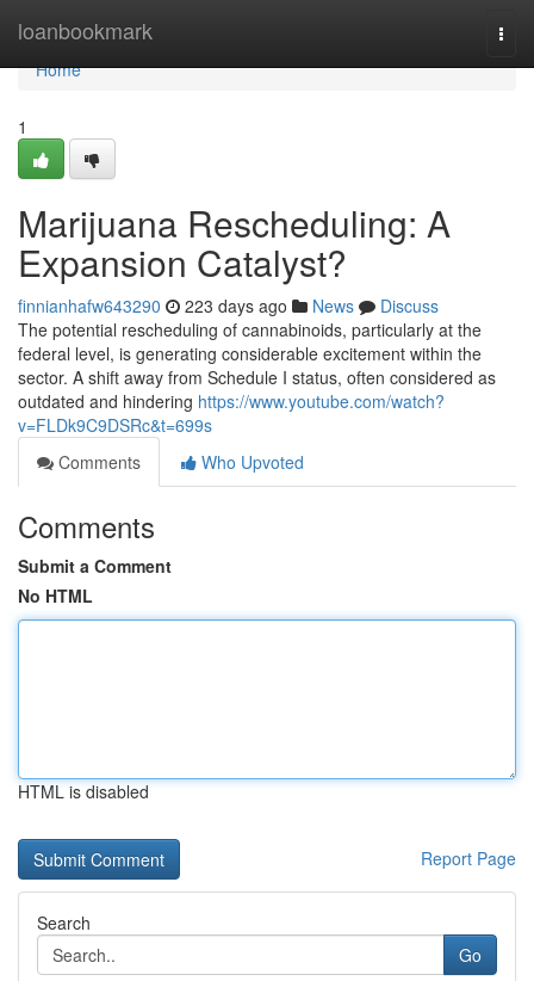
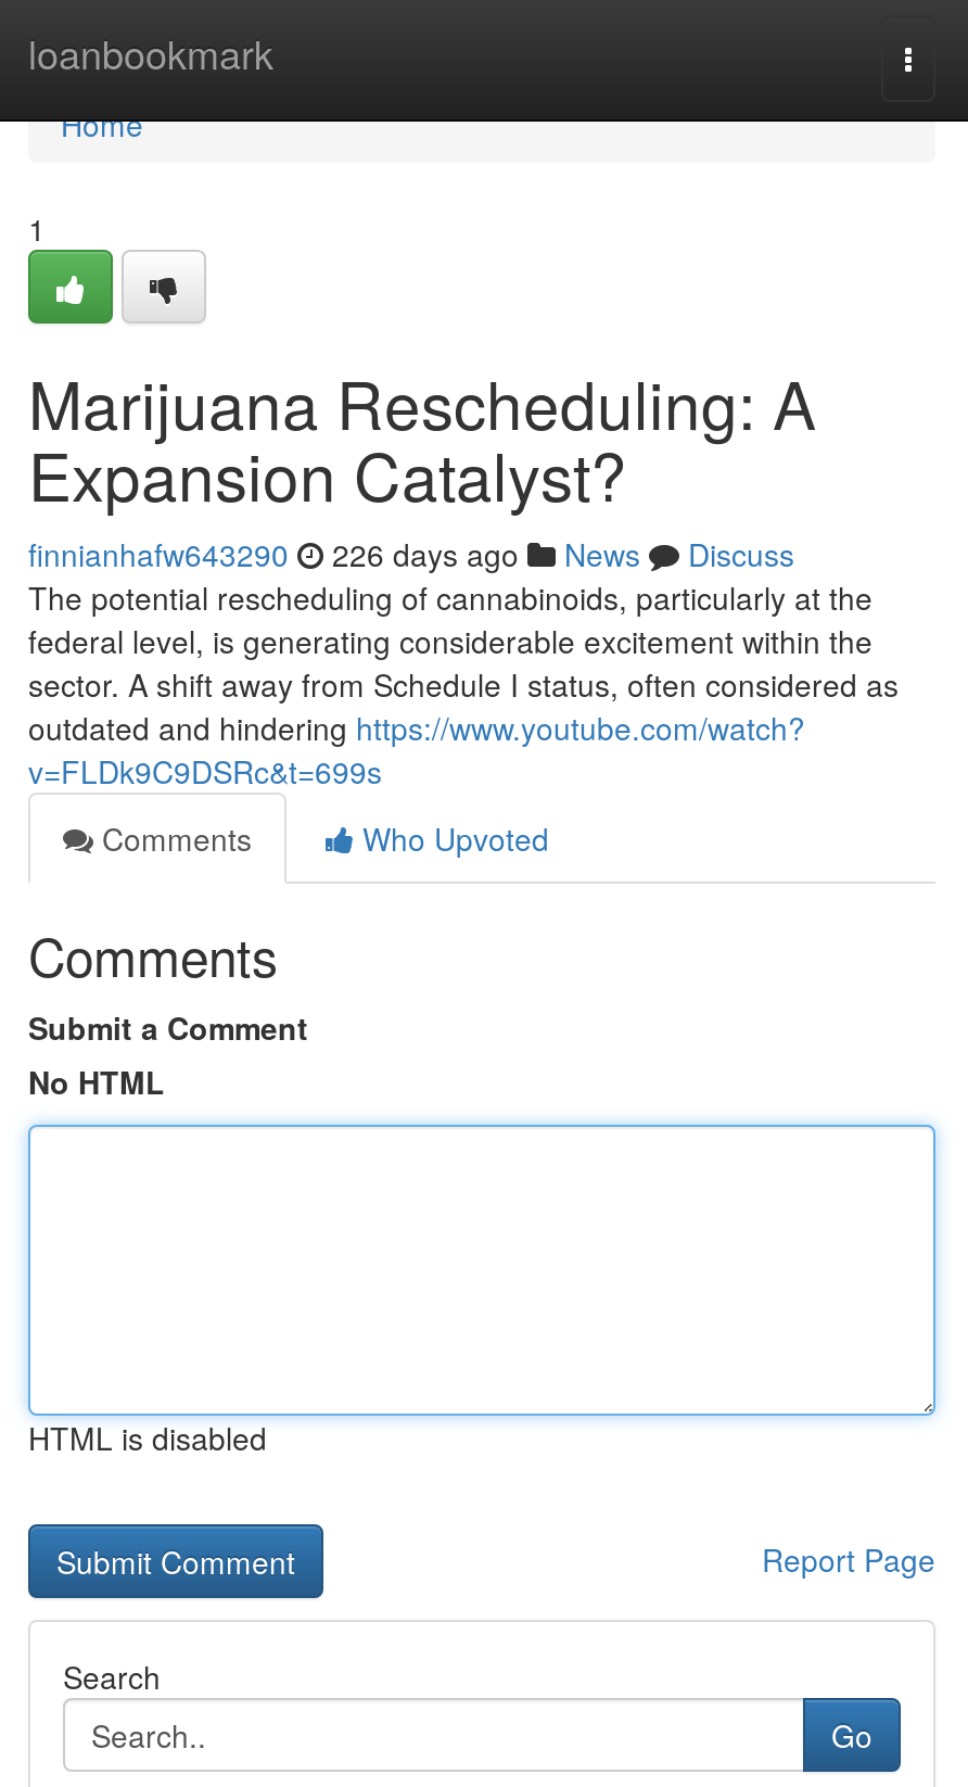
[18,294,439,317] finnianhafw643290 223 days ago News Discuss -> [28,532,794,575] finnianhafw643290 226 days ago News Discuss

